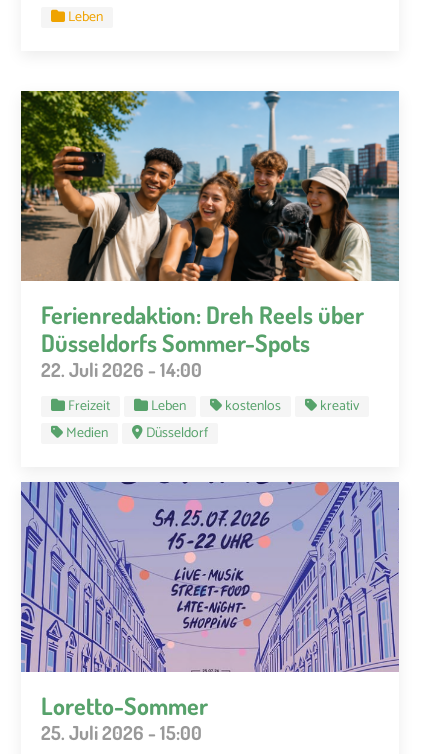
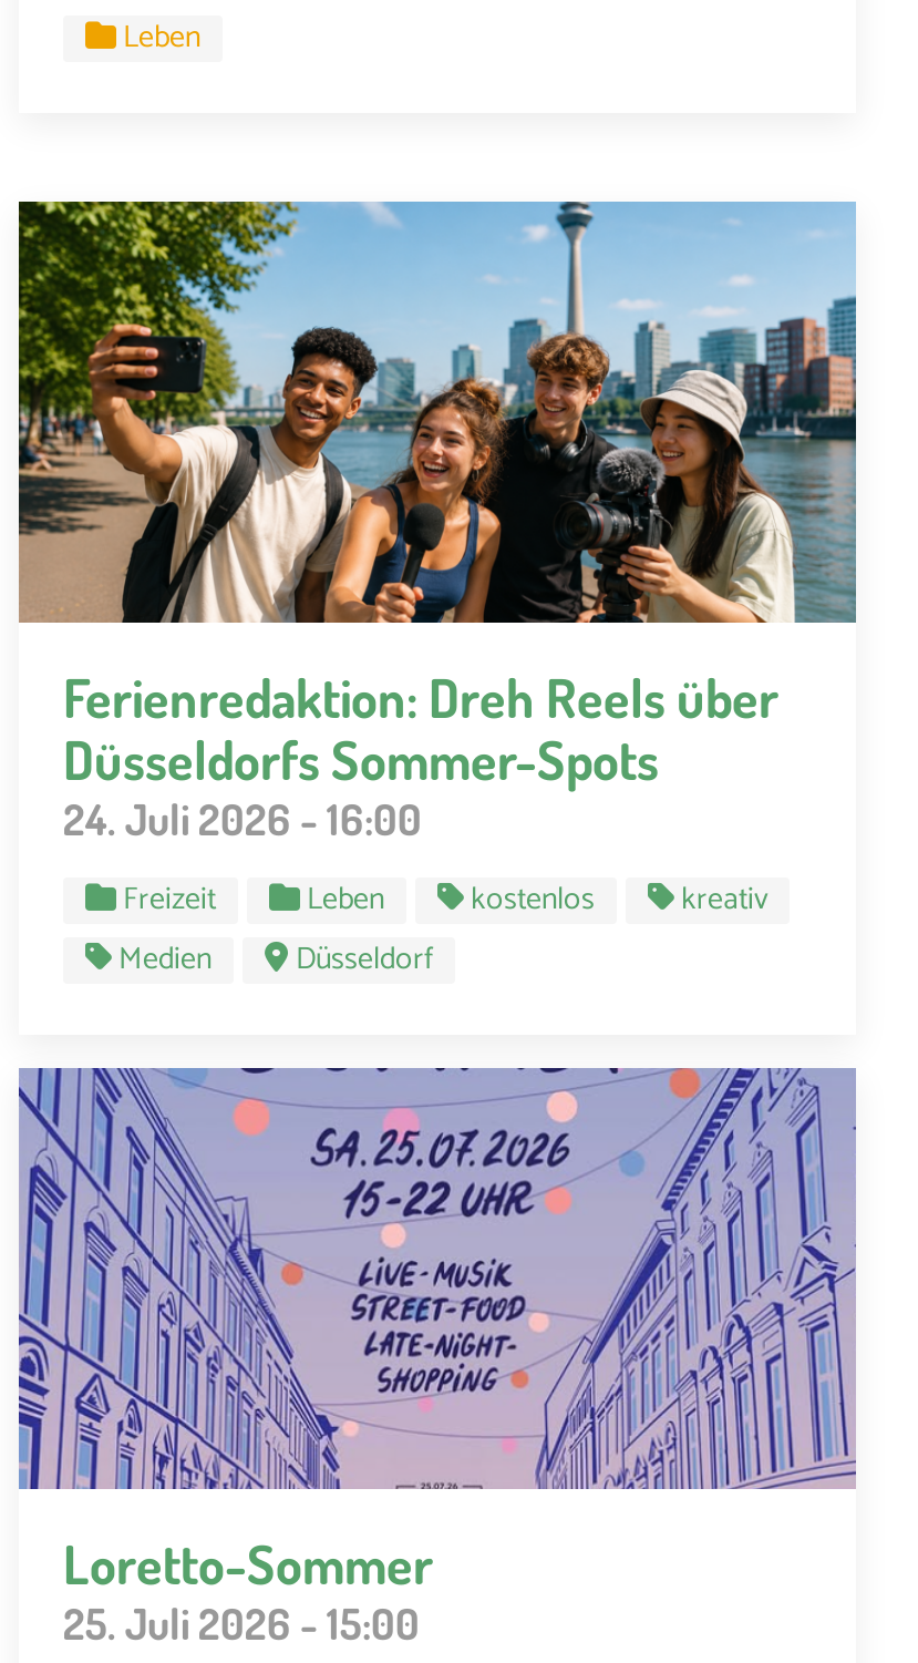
[41,357,202,382] 22. Juli 2026 - 14:00 -> [63,792,422,847] 24. Juli 2026 - 16:00

